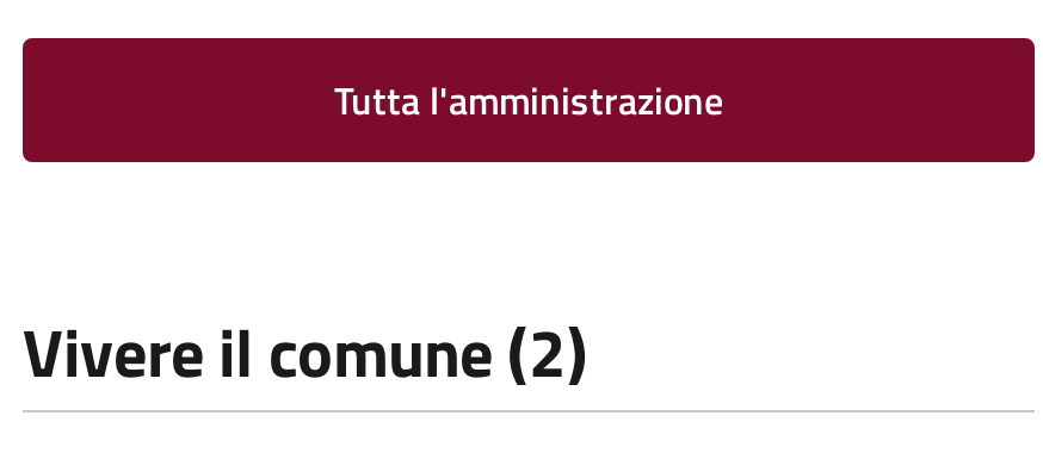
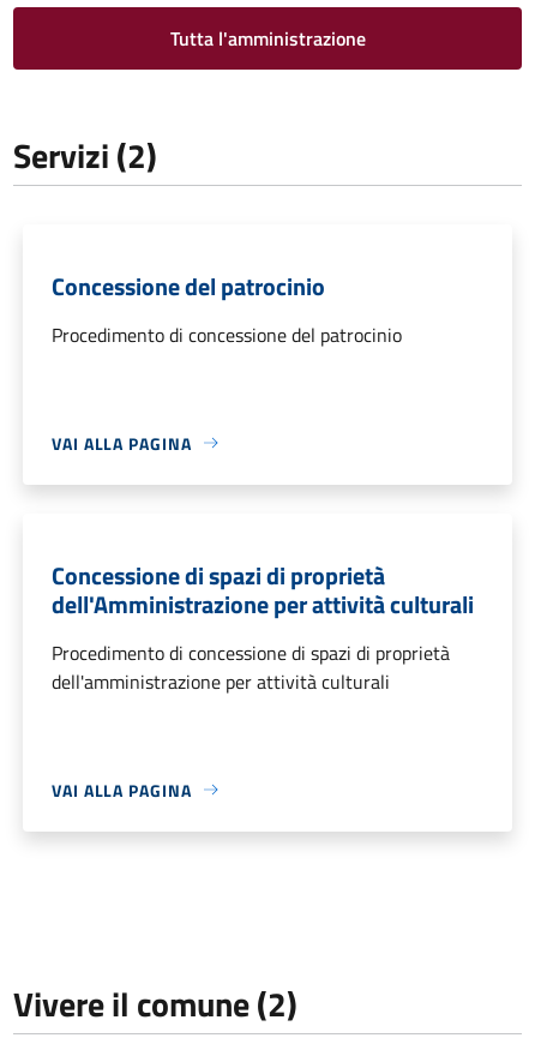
none -> [13,129,402,349] Servizi (2) | Concessione del patrocinio | Procedimento di concessione del patrocinio
none -> [52,430,191,456] VAI ALLA PAGINA
none -> [52,556,474,696] Concessione di spazi di proprietà | dell'Amministrazione per attività culturali | Procedimento di concessione di spazi di proprietà | dell'amministrazione per attività culturali
none -> [52,777,191,802] VAI ALLA PAGINA

